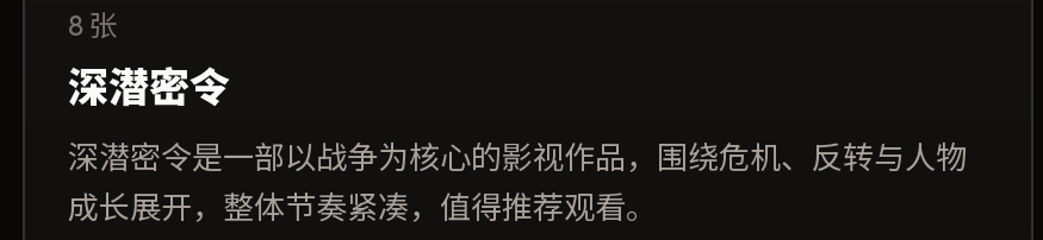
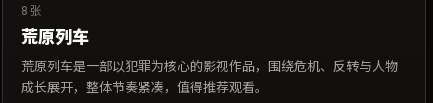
[68,62,230,112] 深潜密令 -> [21,26,89,47] 荒原列车
[68,138,967,176] 深潜密令是一部以战争为核心的影视作品，围绕危机、反转与人物 -> [21,58,398,74] 荒原列车是一部以犯罪为核心的影视作品，围绕危机、反转与人物

